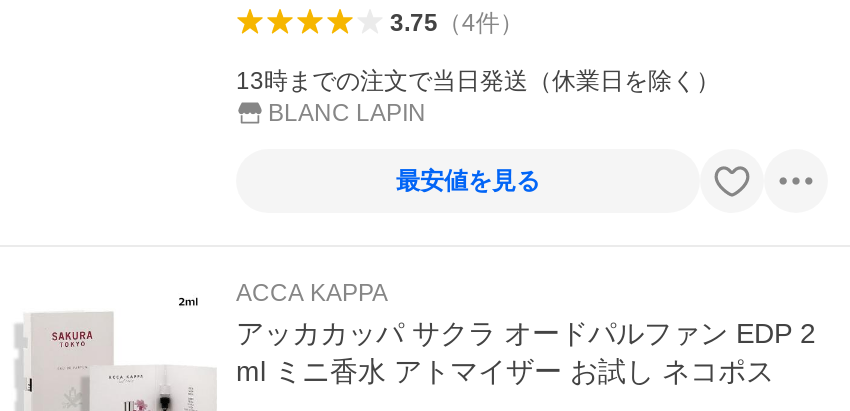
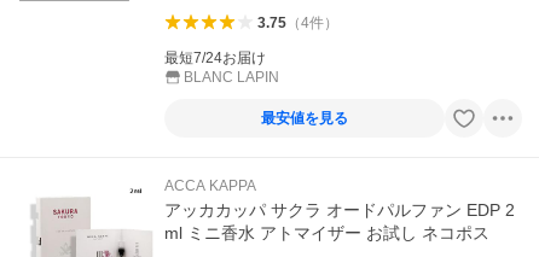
[236,67,720,95] 13時までの注文で当日発送（休業日を除く） -> [164,49,266,66] 最短7/24お届け

